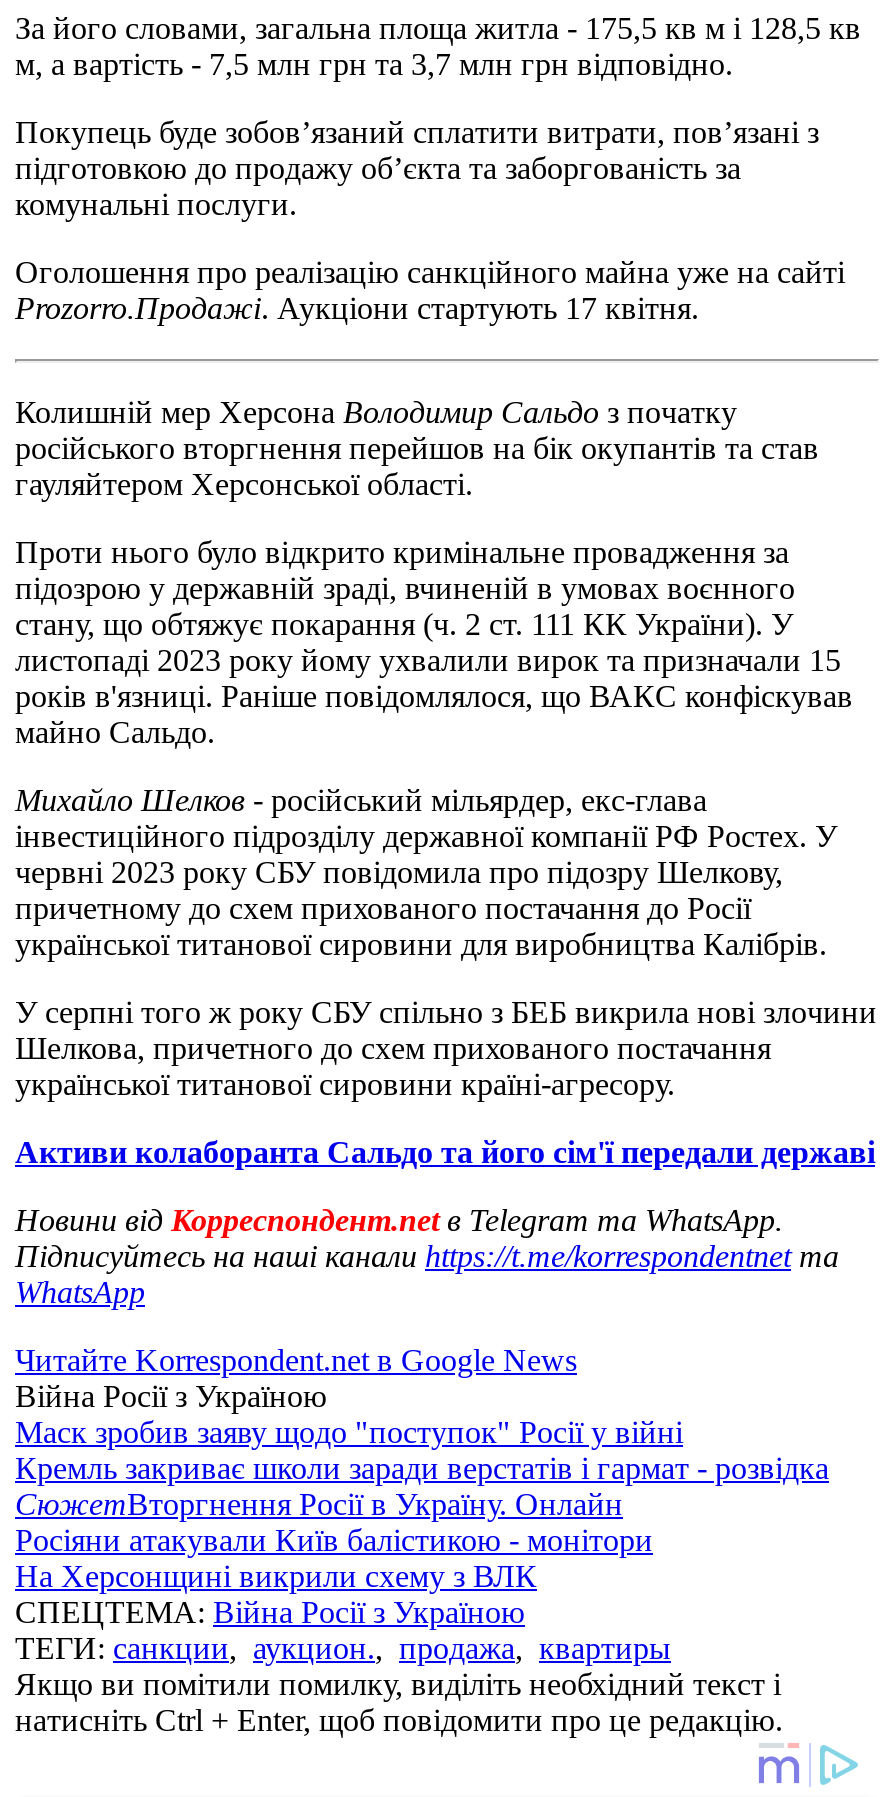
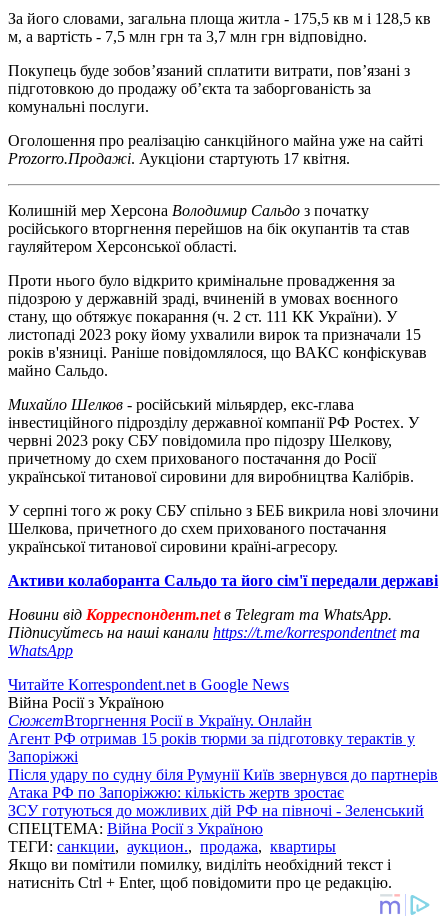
[15,1414,829,1484] Маск зробив заяву щодо "поступок" Росії у війні | Кремль закриває школи заради верстатів і гармат - розвідка -> none
moved [15,1486,623,1520] -> [8,712,312,729]: СюжетВторгнення Росії в Україну. Онлайн
[15,1522,653,1592] Росіяни атакували Київ балістикою - монітори | На Херсонщині викрили схему з ВЛК -> [8,730,438,819] Агент РФ отримав 15 років тюрми за підготовку терактів у | Запоріжжі | Після удару по судну біля Румунії Київ звернувся до партнерів | Атака РФ по Запоріжжю: кількість жертв зростає | ЗСУ готуються до можливих дій РФ на півночі - Зеленський

